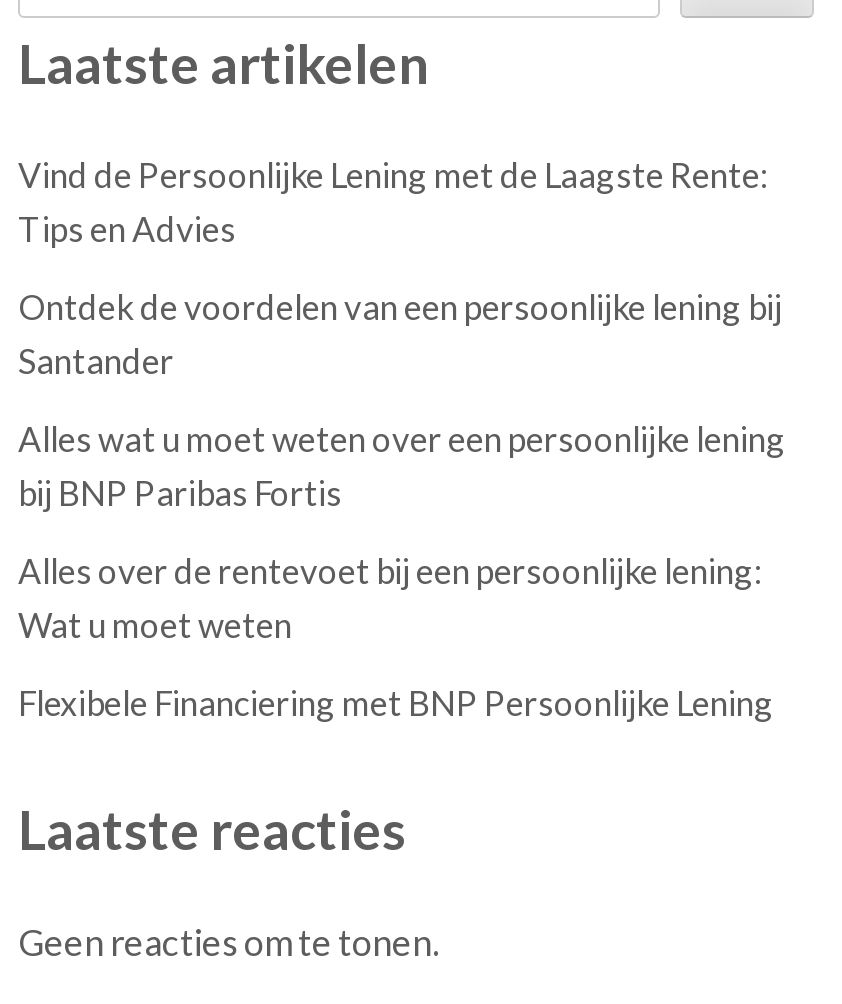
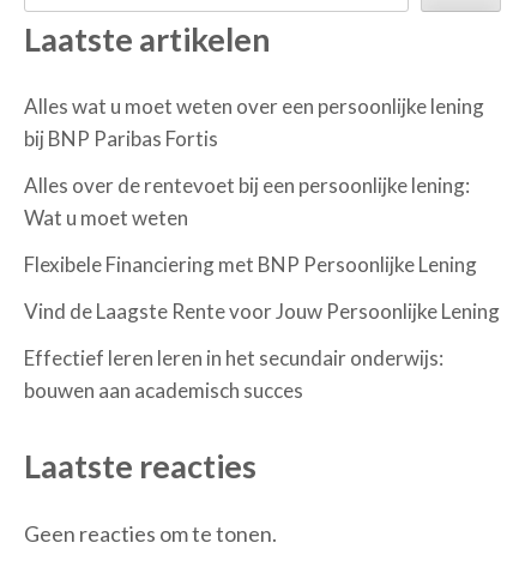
[18,155,782,383] Vind de Persoonlijke Lening met de Laagste Rente: | Tips en Advies | Ontdek de voordelen van een persoonlijke lening bij | Santander -> none
moved [18,419,786,725] -> [24,94,484,278]: Alles wat u moet weten over een persoonlijke lening | bij BNP Paribas Fortis | Alles over de rentevoet bij een persoonlijke lening: | Wat u moet weten | Flexibele Financiering met BNP Persoonlijke Lening
none -> [24,299,500,403] Vind de Laagste Rente voor Jouw Persoonlijke Lening | Effectief leren leren in het secundair onderwijs: | bouwen aan academisch succes

